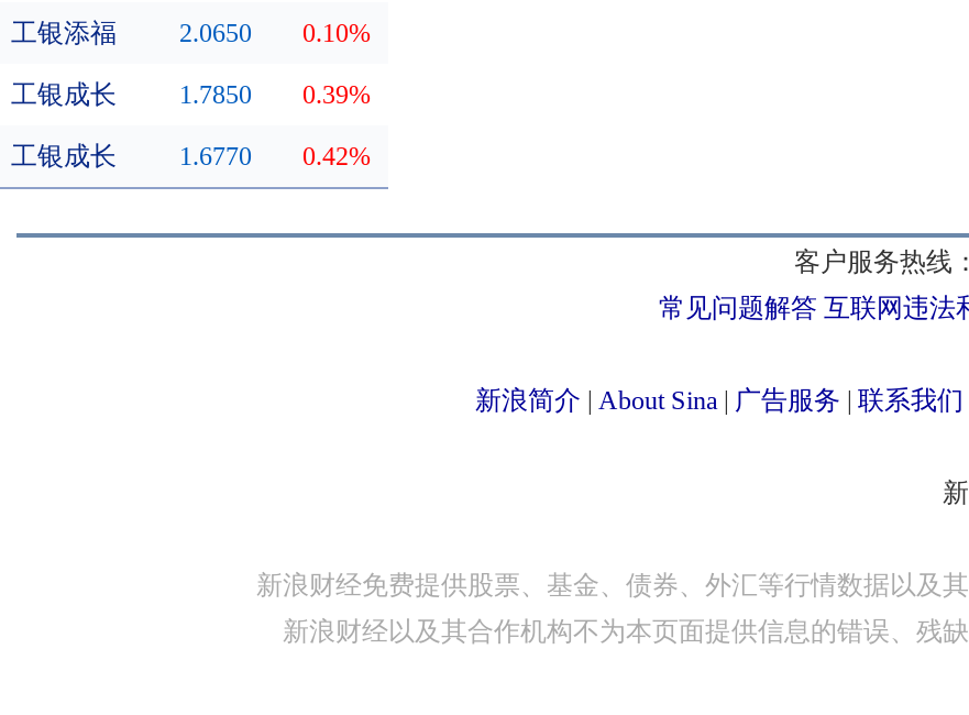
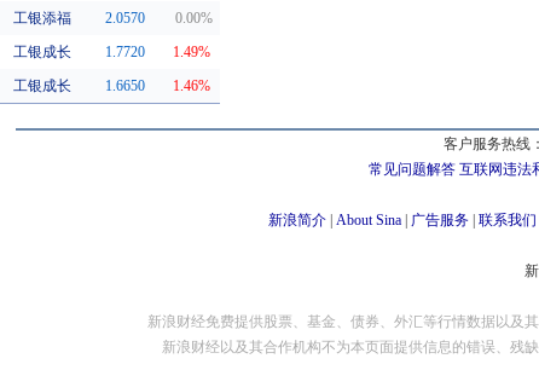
[179,18,252,48] 2.0650 -> [105,10,145,27] 2.0570
[302,18,371,48] 0.10% -> [175,10,213,27] 0.00%
[179,79,252,110] 1.7850 -> [105,44,145,60] 1.7720
[302,79,371,110] 0.39% -> [173,44,210,60] 1.49%
[179,141,252,172] 1.6770 -> [105,77,145,94] 1.6650
[302,141,371,172] 0.42% -> [173,77,210,94] 1.46%

